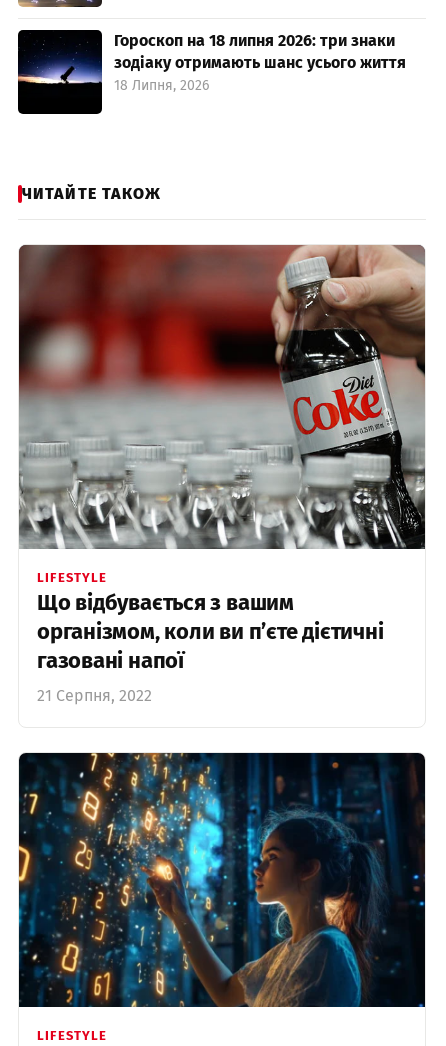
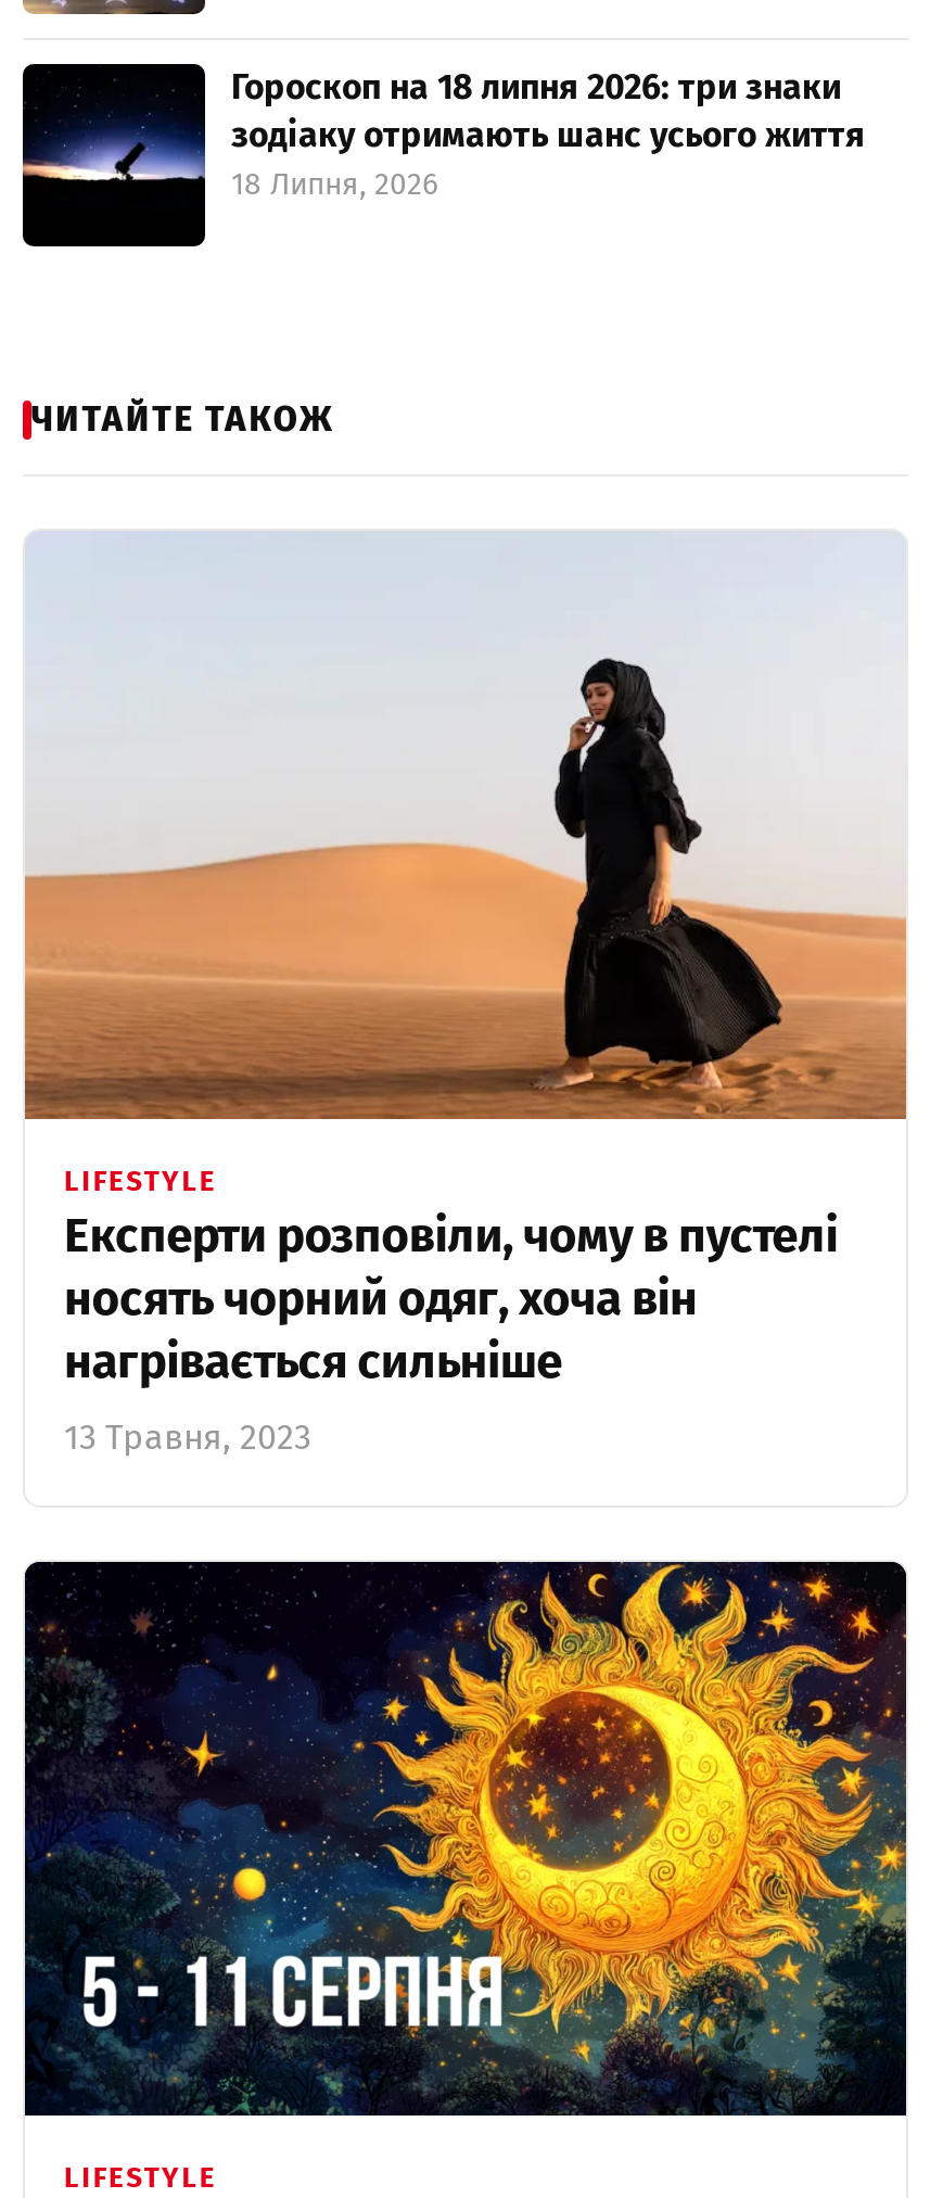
[18,244,426,705] [image] | Що відбувається з вашим | організмом, коли ви п’єте дієтичні | газовані напої | 21 Серпня, 2022 -> [25,532,908,1457] [image] | Експерти розповіли, чому в пустелі | носять чорний одяг, хоча він | нагрівається сильніше | 13 Травня, 2023
[18,752,426,1008] [image] -> [23,1559,908,2117] [image]

